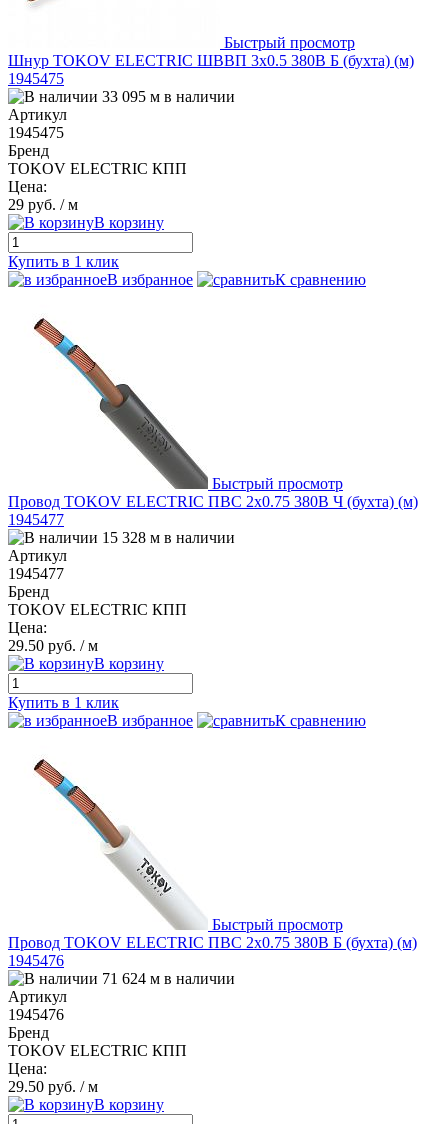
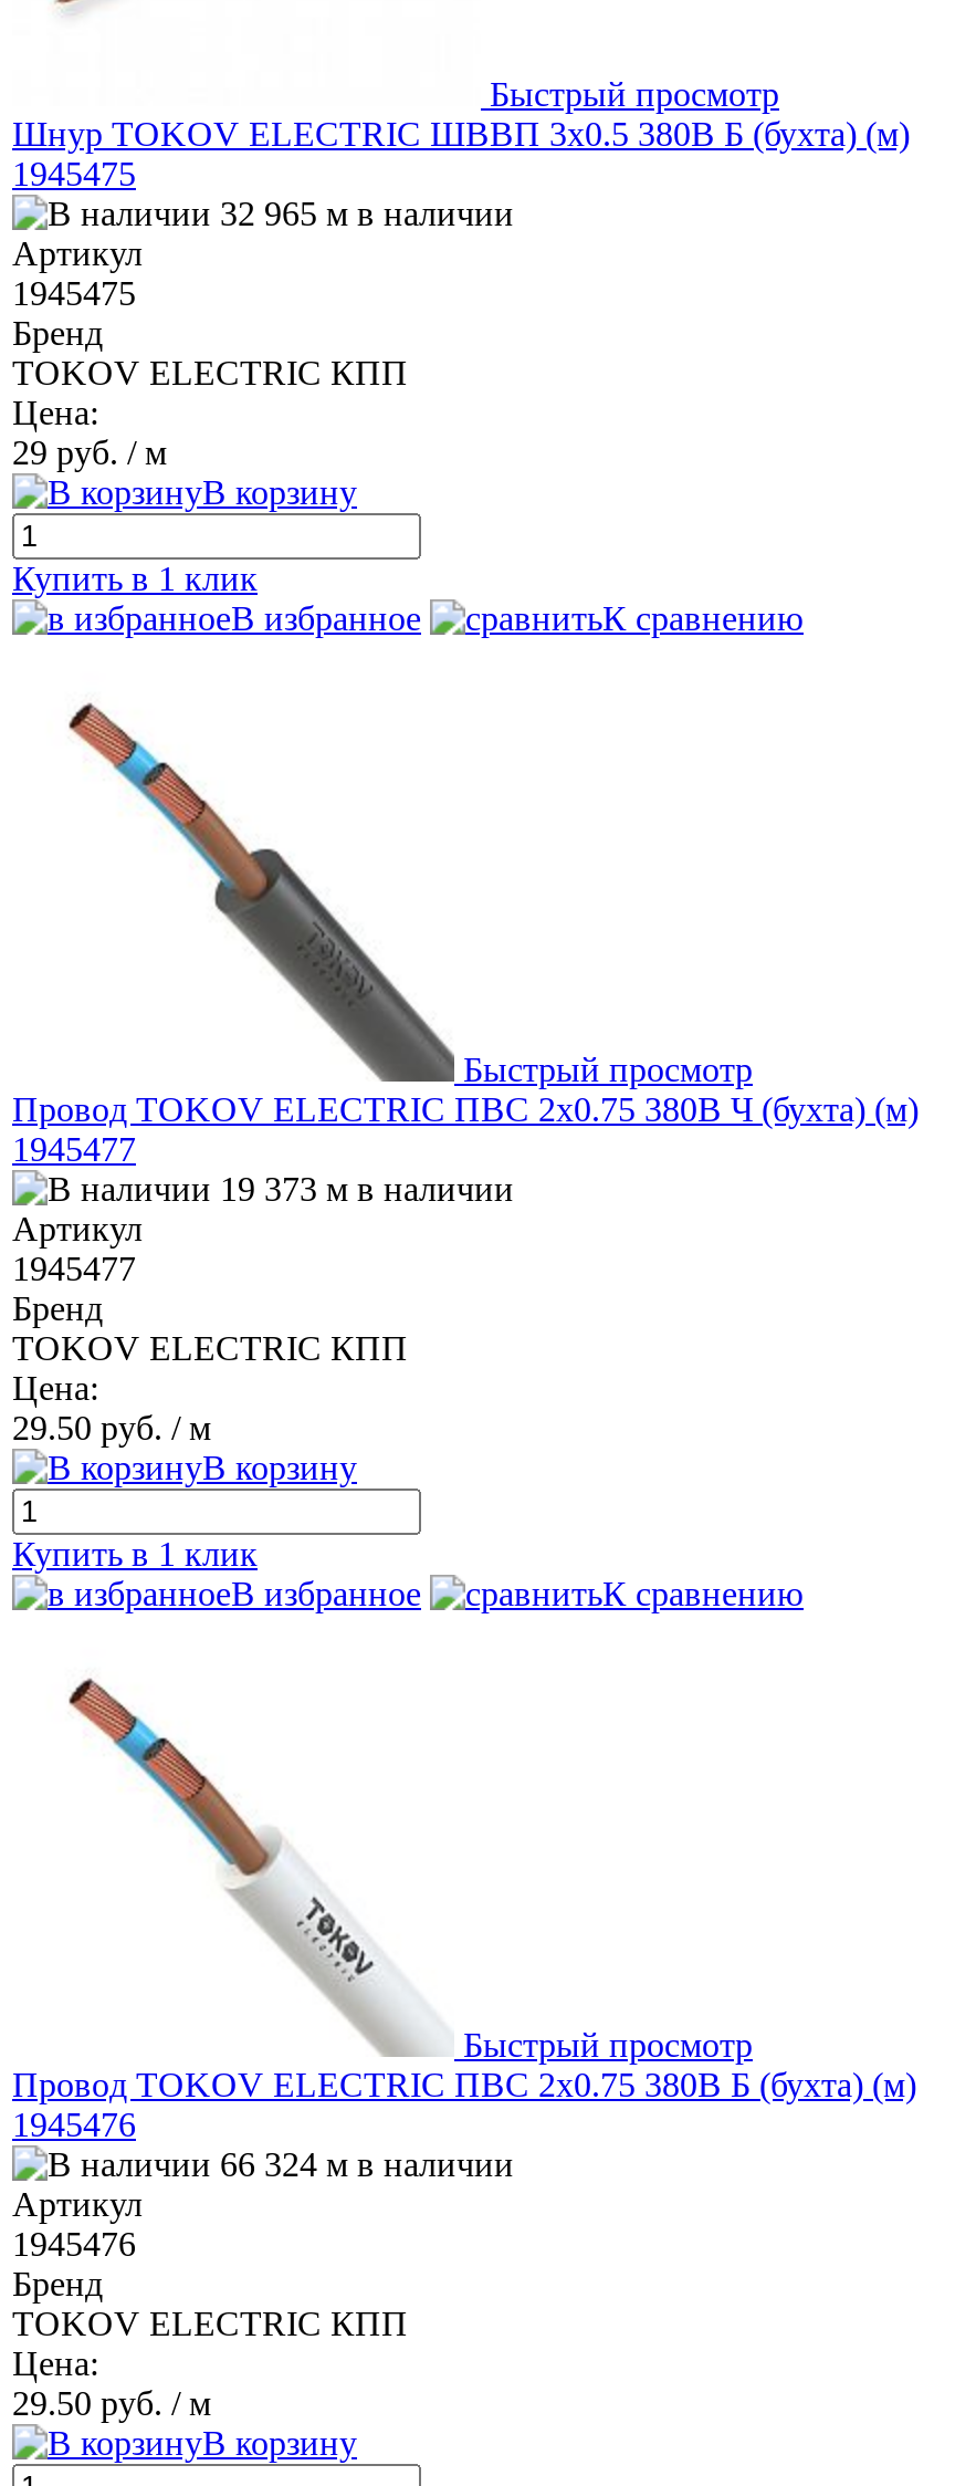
[102,88,235,105] 33 095 м в наличии -> [220,194,514,232] 32 965 м в наличии
[102,529,235,546] 15 328 м в наличии -> [220,1170,514,1207] 19 373 м в наличии
[102,970,235,987] 71 624 м в наличии -> [220,2145,514,2183] 66 324 м в наличии

